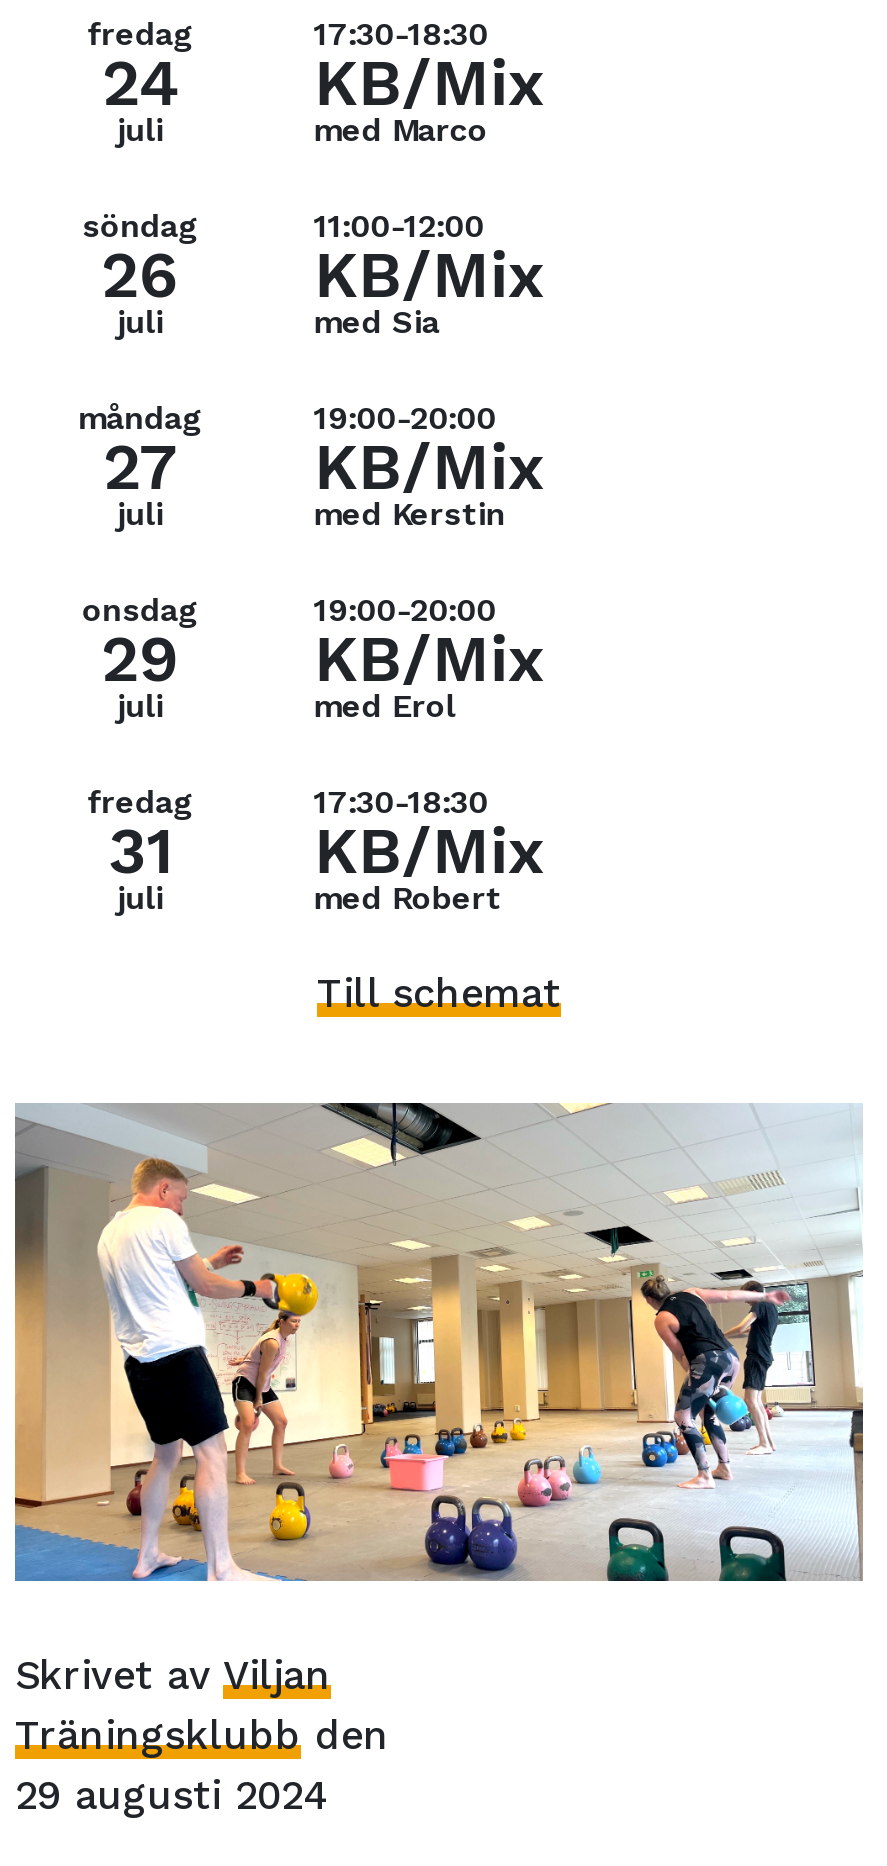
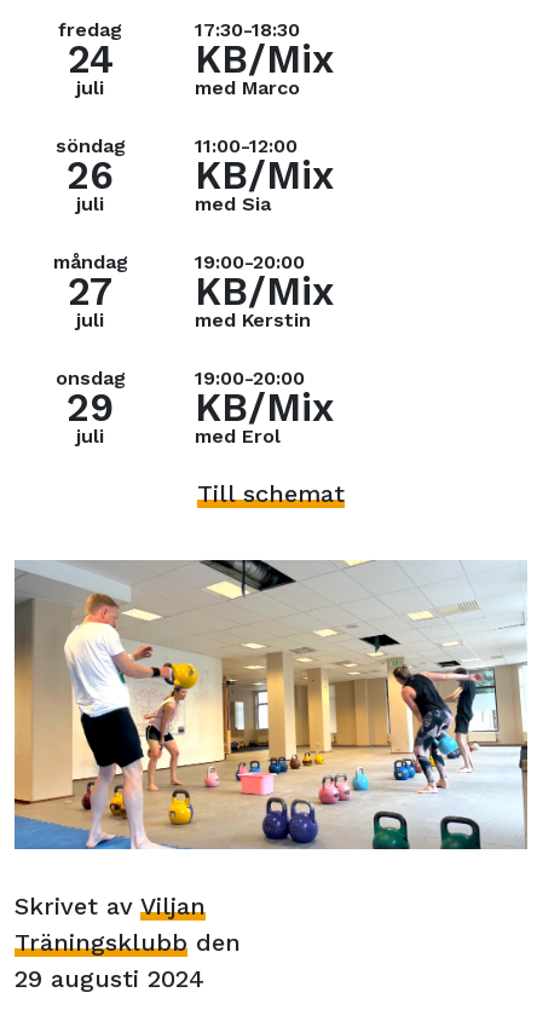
[87,784,193,918] fredag | 31 | juli -> none
[314,784,544,918] 17:30-18:30 | KB/Mix | med Robert -> none

